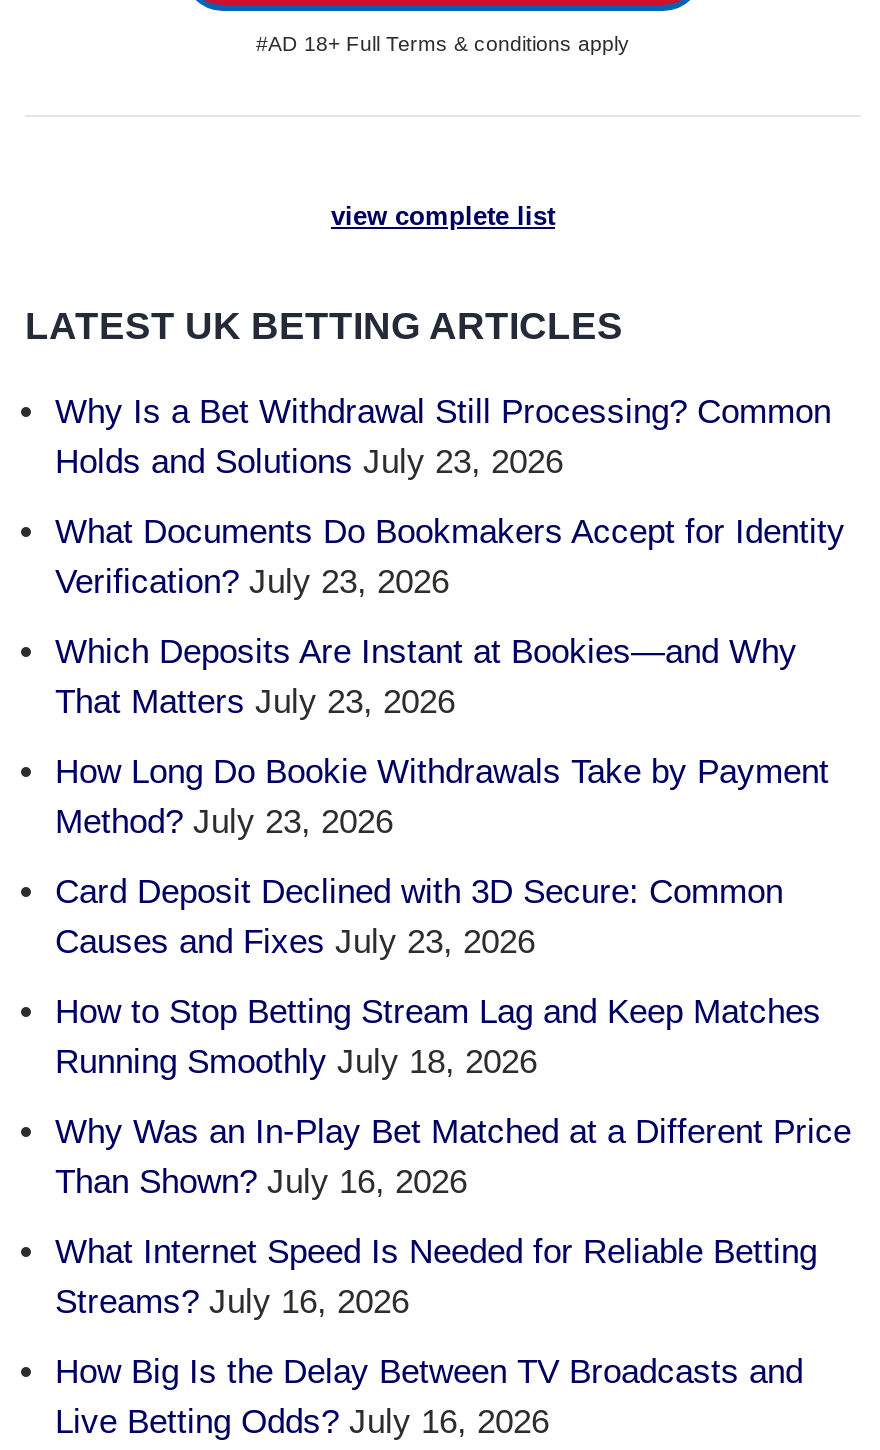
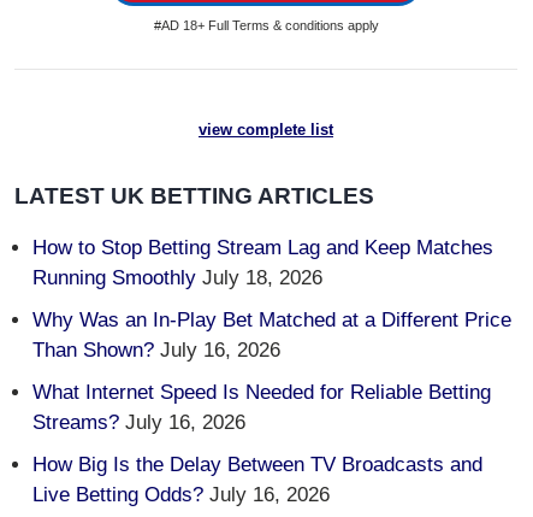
[55,392,845,960] Why Is a Bet Withdrawal Still Processing? Common | Holds and Solutions July 23, 2026 | What Documents Do Bookmakers Accept for Identity | Verification? July 23, 2026 | Which Deposits Are Instant at Bookies—and Why | That Matters July 23, 2026 | How Long Do Bookie Withdrawals Take by Payment | Method? July 23, 2026 | Card Deposit Declined with 3D Secure: Common | Causes and Fixes July 23, 2026 -> none

